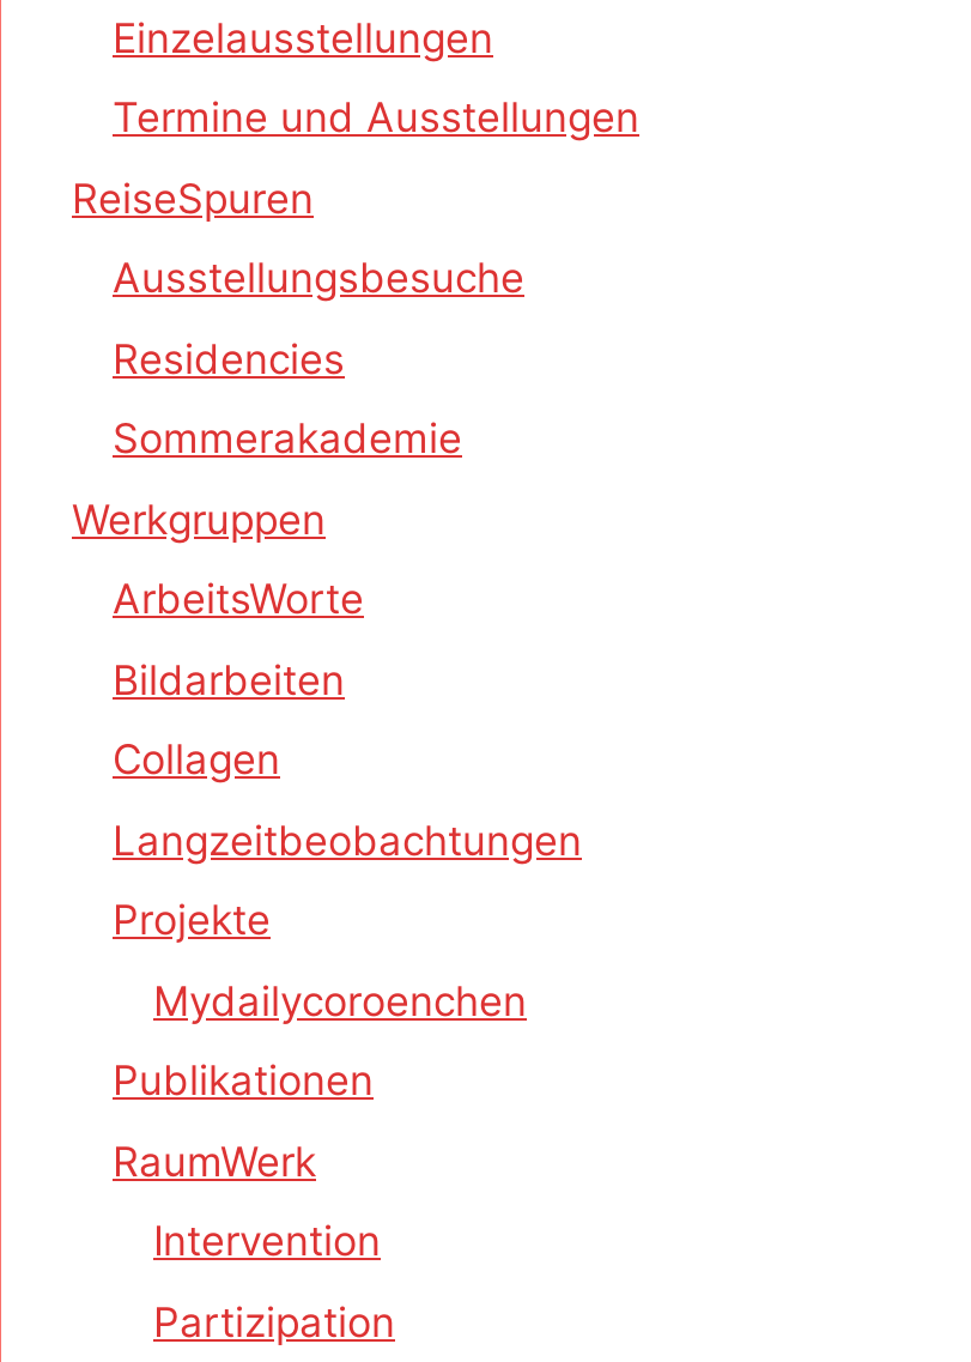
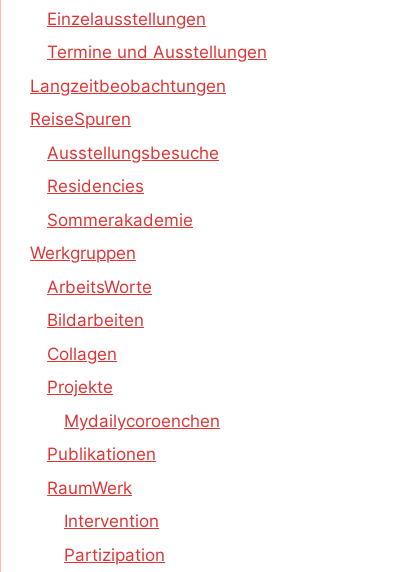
moved [72,174,524,783] -> [30,109,219,363]: ReiseSpuren | Ausstellungsbesuche | Residencies | Sommerakademie | Werkgruppen | ArbeitsWorte | Bildarbeiten | Collagen
moved [113,816,582,864] -> [30,75,226,95]: Langzeitbeobachtungen

